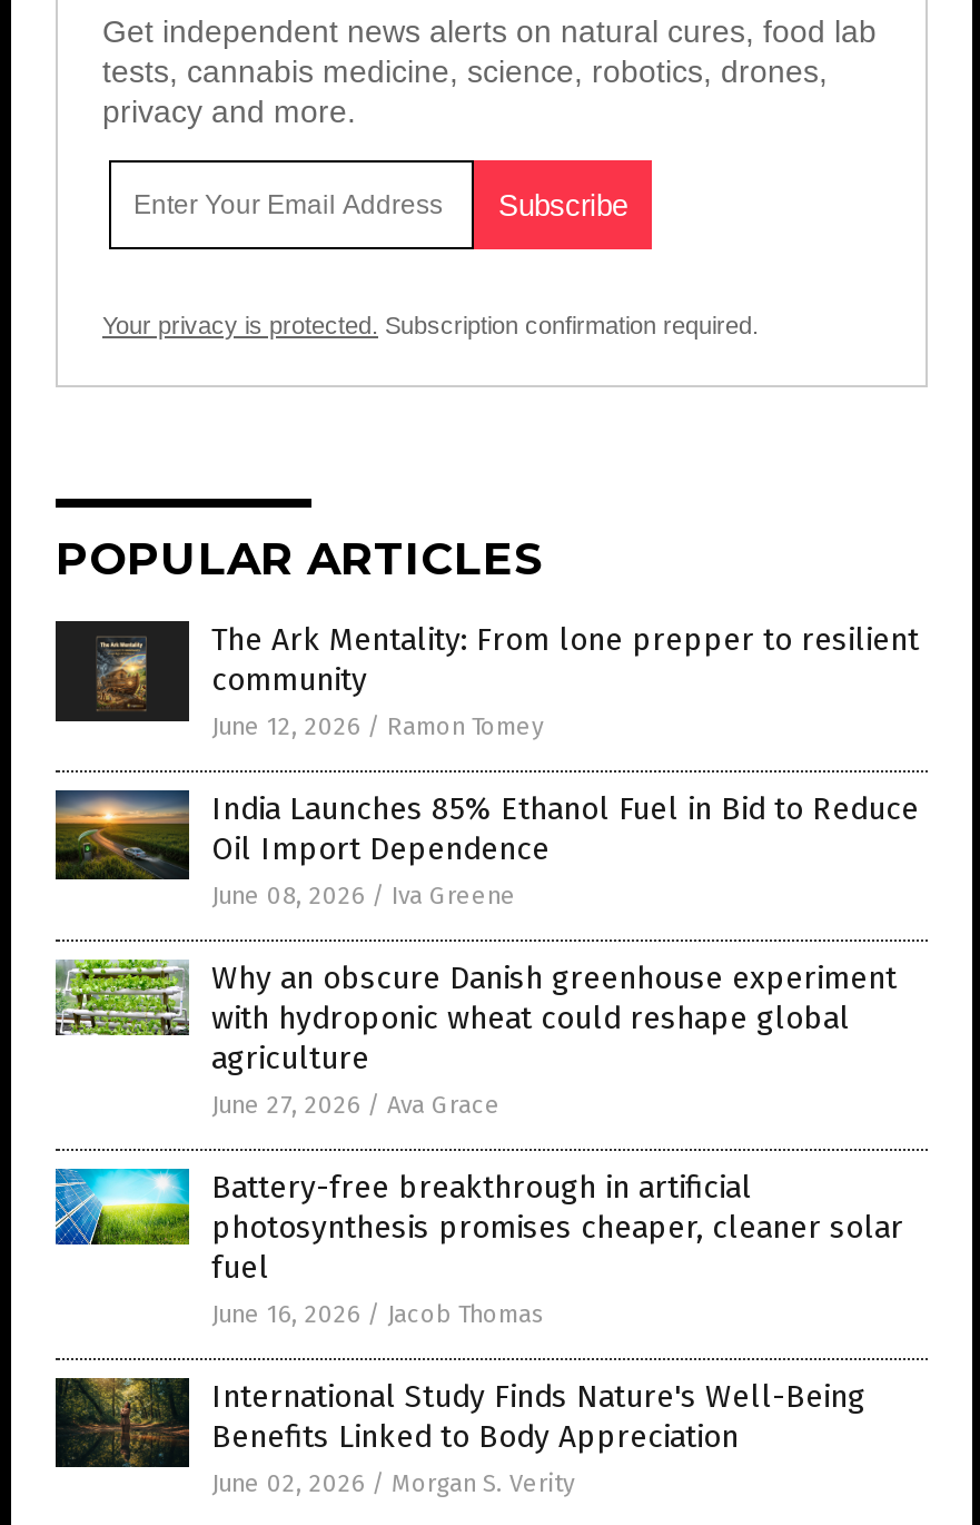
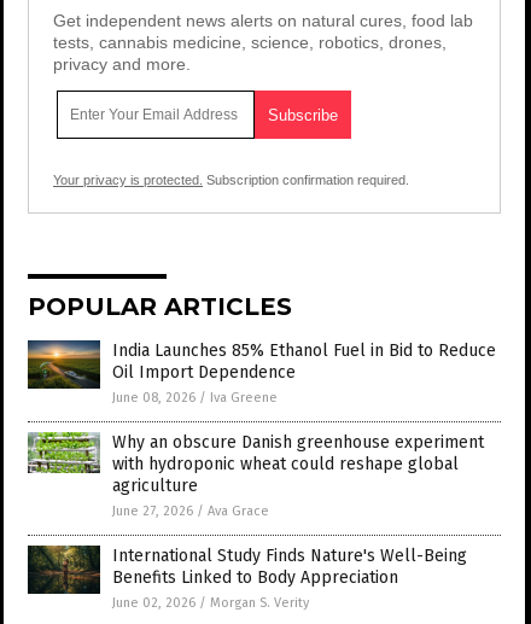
[53,621,919,742] [image] | The Ark Mentality: From lone prepper to resilient | community | June 12, 2026 / Ramon Tomey -> none
[53,1167,903,1330] [image] | Battery-free breakthrough in artificial | photosynthesis promises cheaper, cleaner solar | fuel | June 16, 2026 / Jacob Thomas -> none

